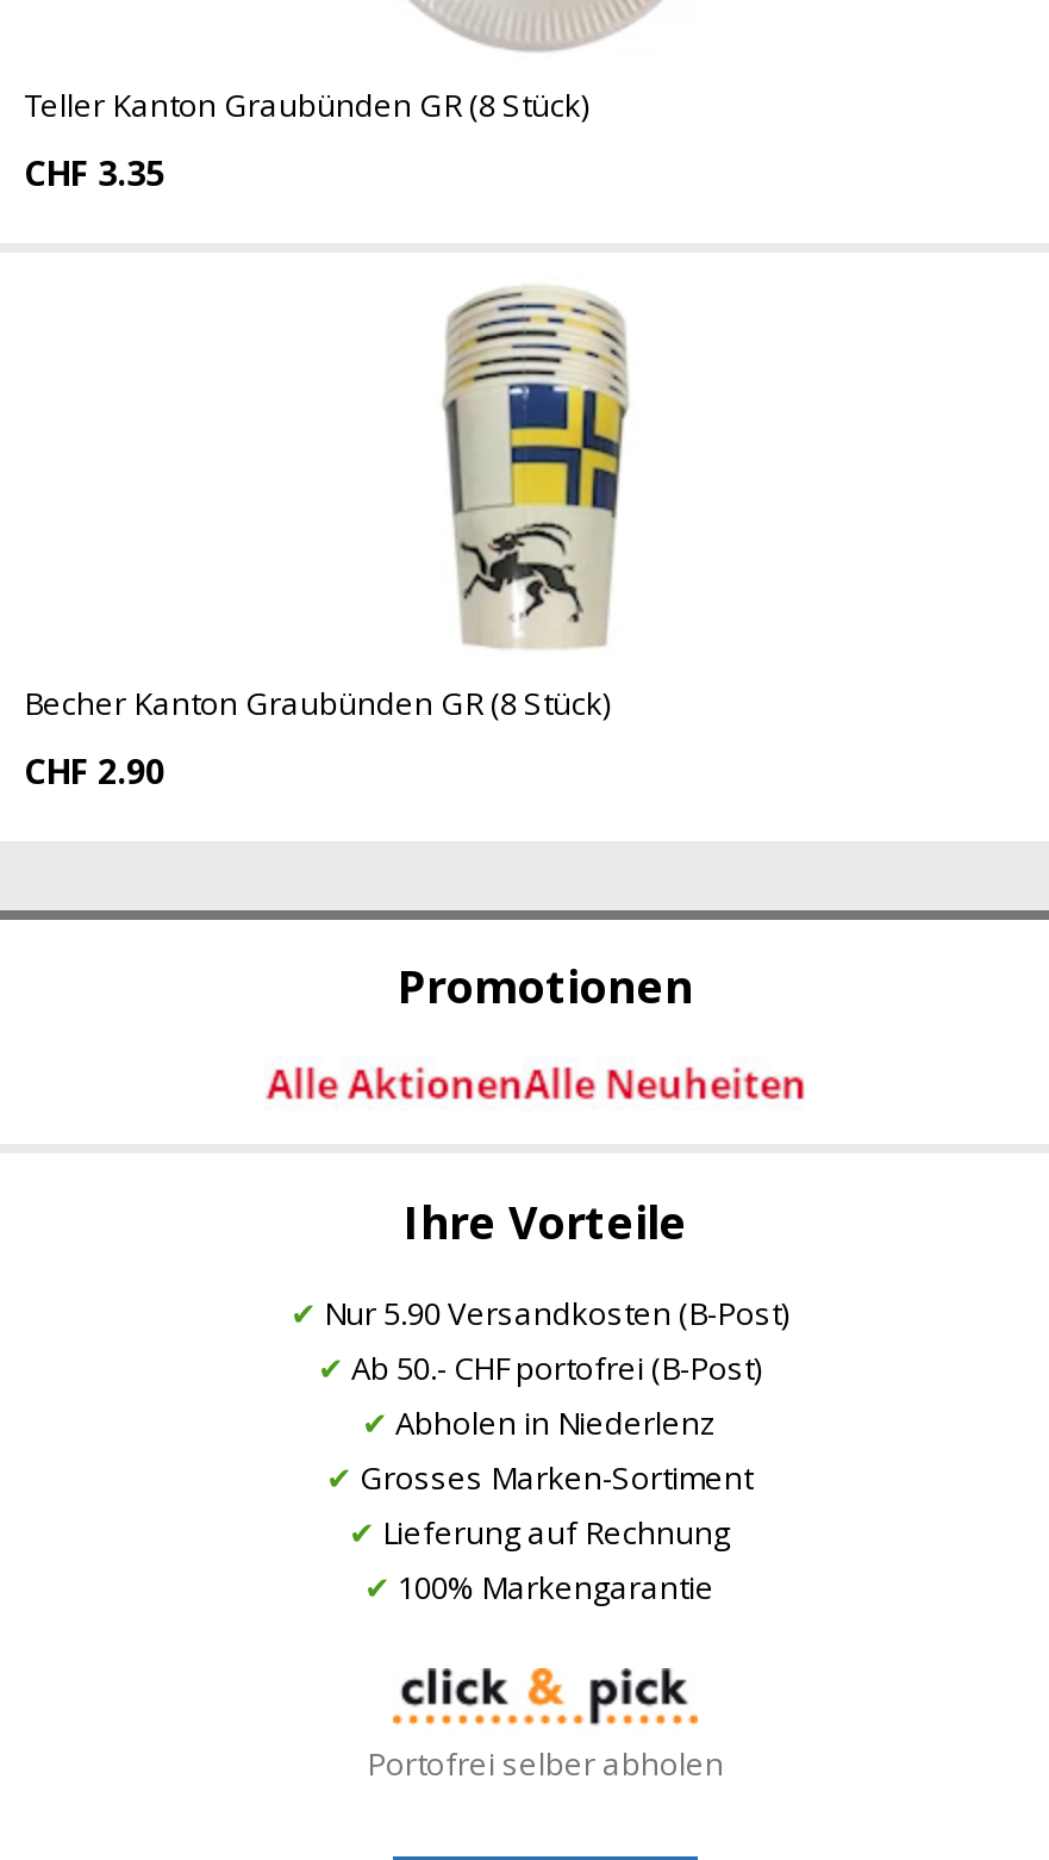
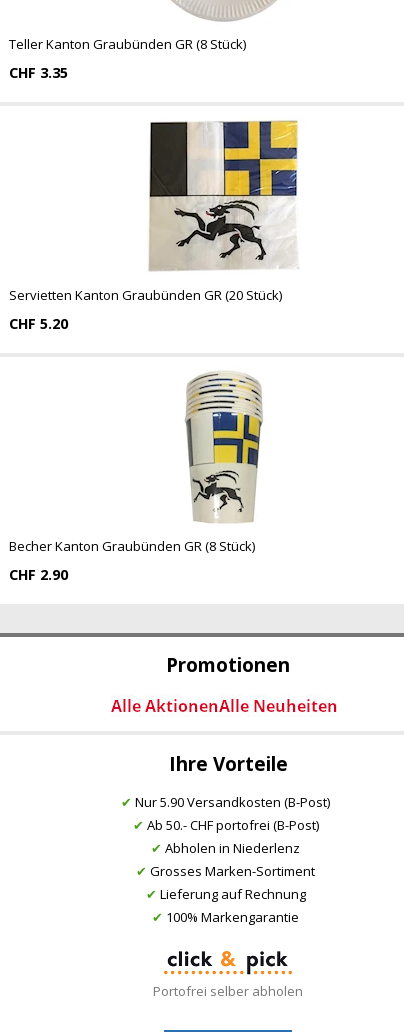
none -> [9,120,299,333] [image] | Servietten Kanton Graubünden GR (20 Stück) | CHF 5.20

